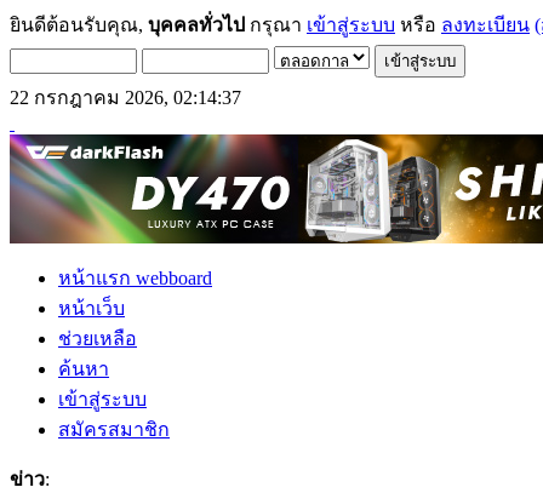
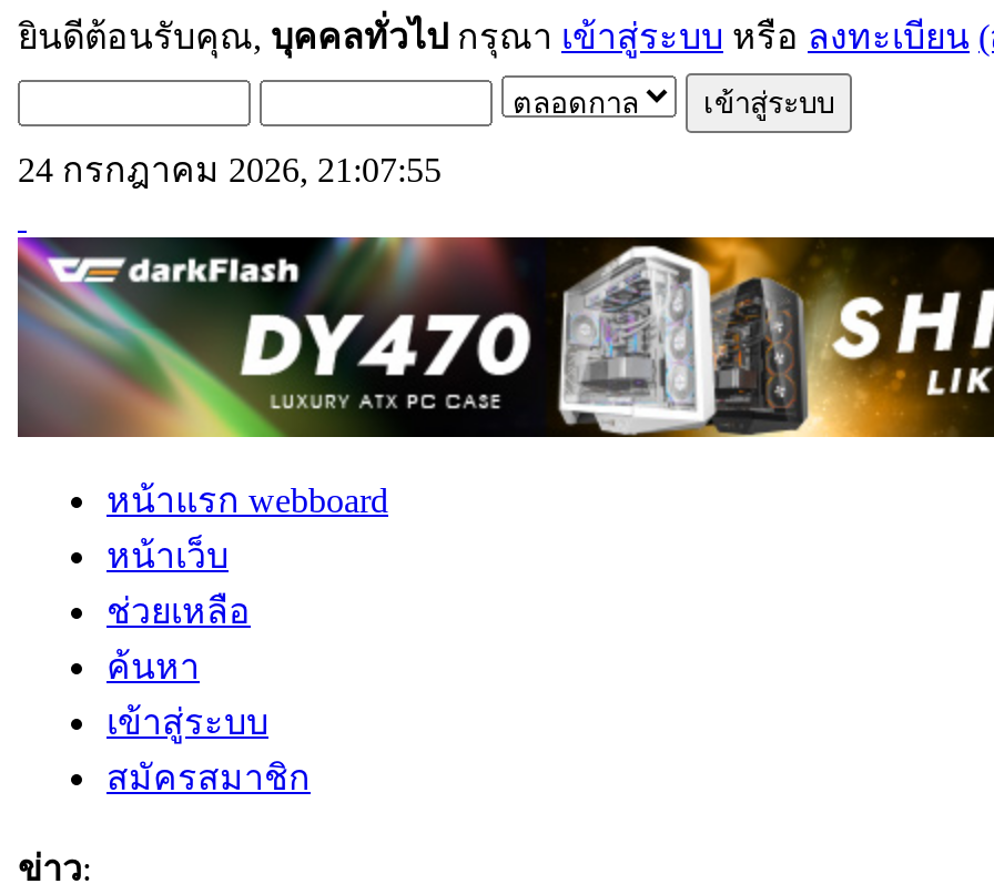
[10,87,241,108] 22 กรกฎาคม 2026, 02:14:37 -> [18,151,442,189] 24 กรกฎาคม 2026, 21:07:55

